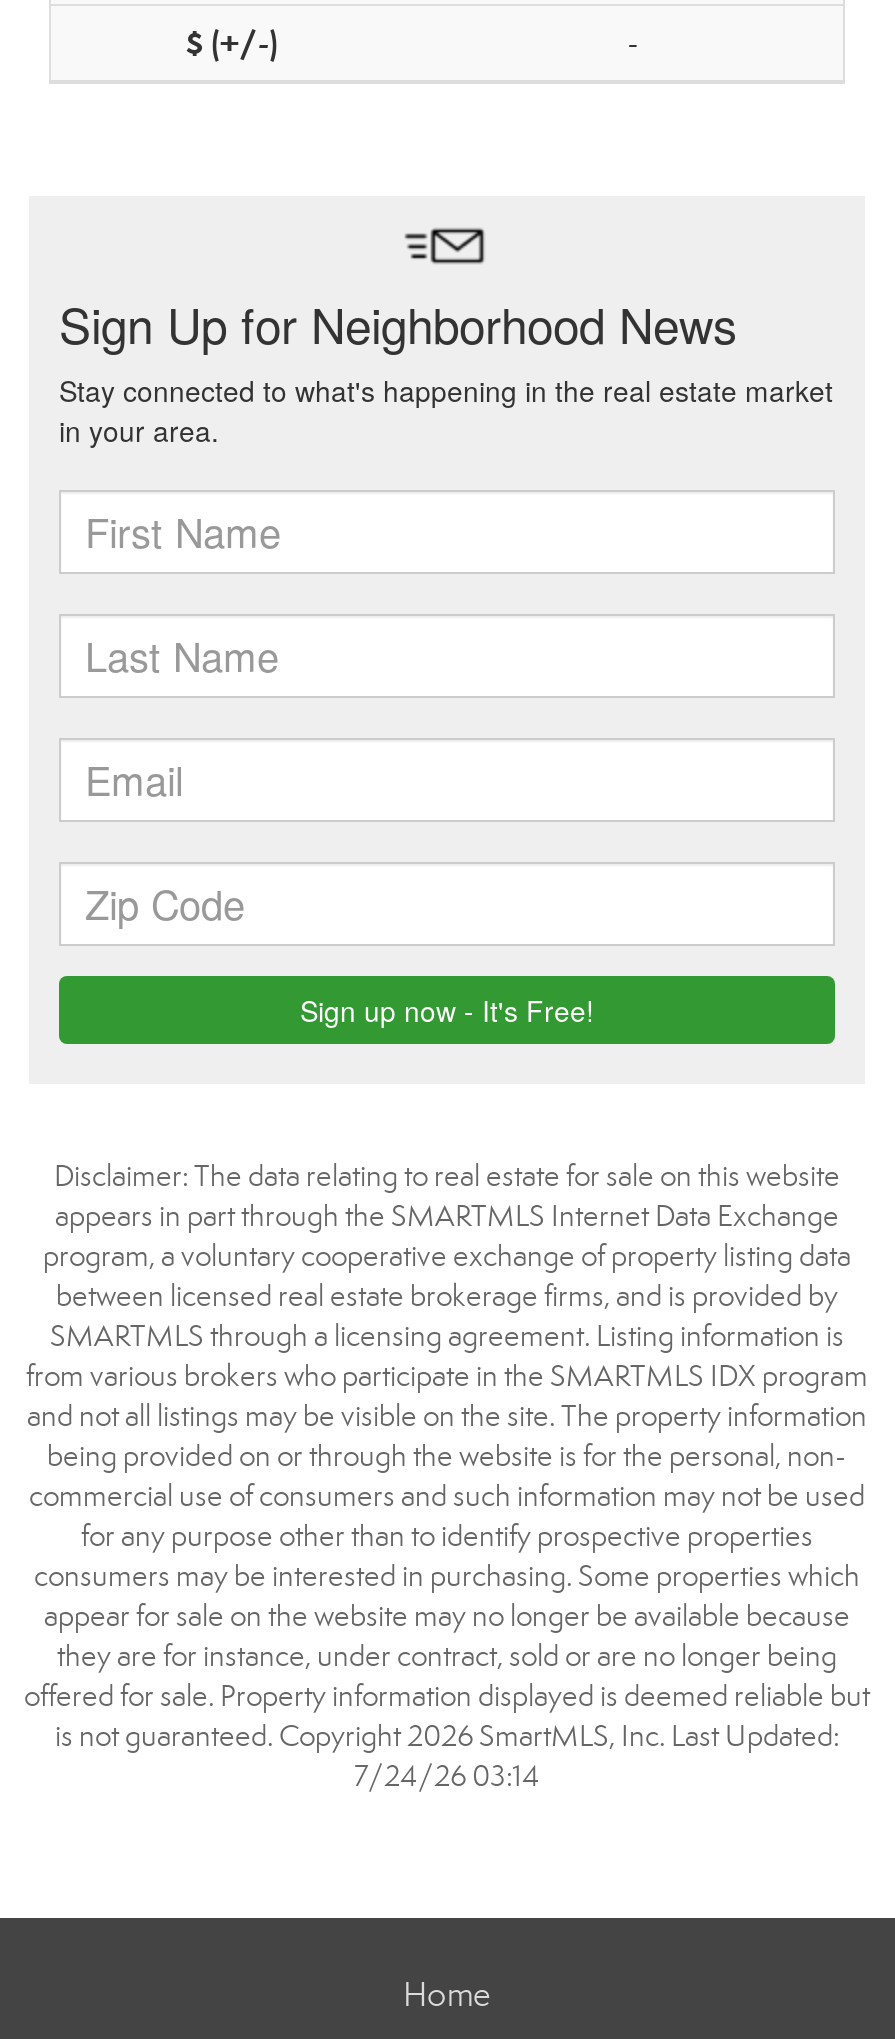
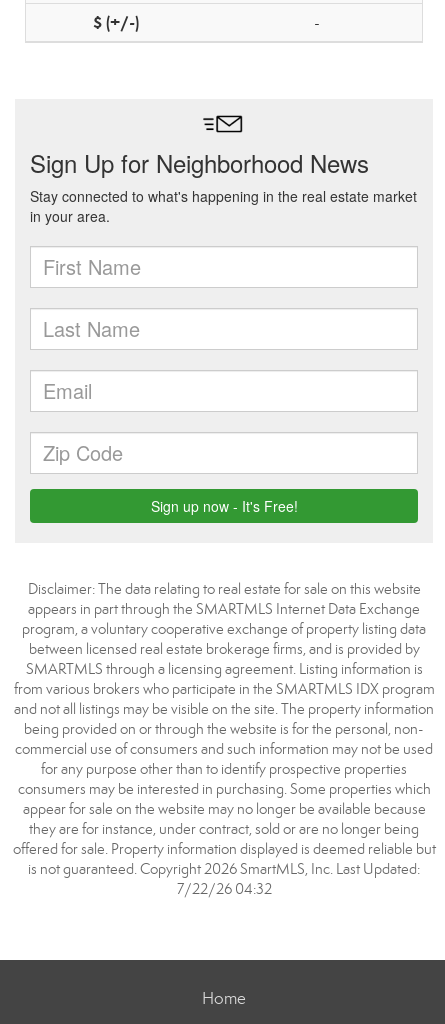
[354,1758,540,1794] 7/24/26 03:14 -> [176,880,271,898] 7/22/26 04:32

